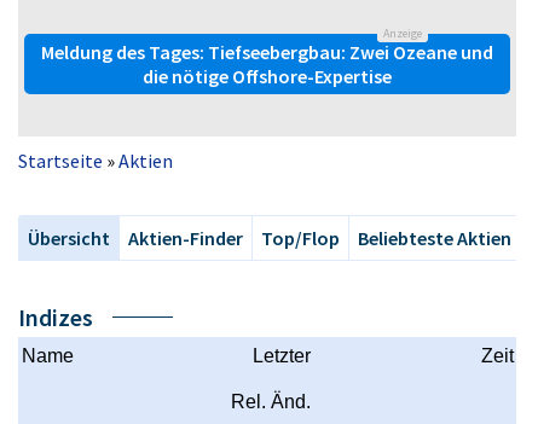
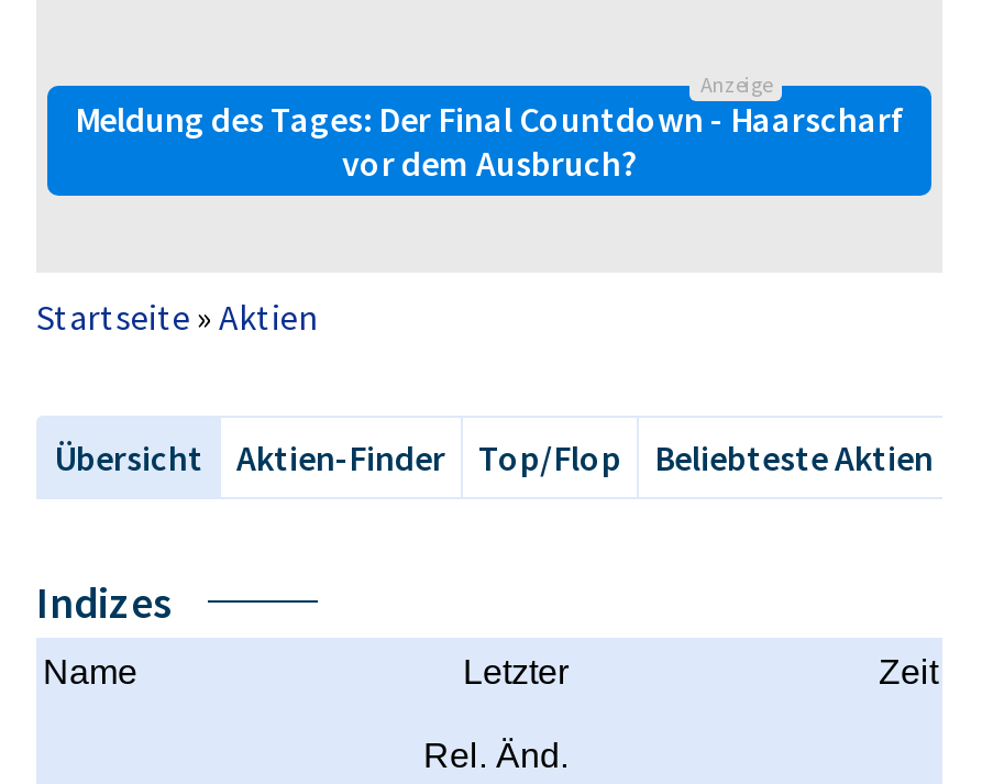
[41,40,493,88] Meldung des Tages: Tiefseebergbau: Zwei Ozeane und | die nötige Offshore-Expertise -> [75,96,904,184] Meldung des Tages: Der Final Countdown - Haarscharf | vor dem Ausbruch?

